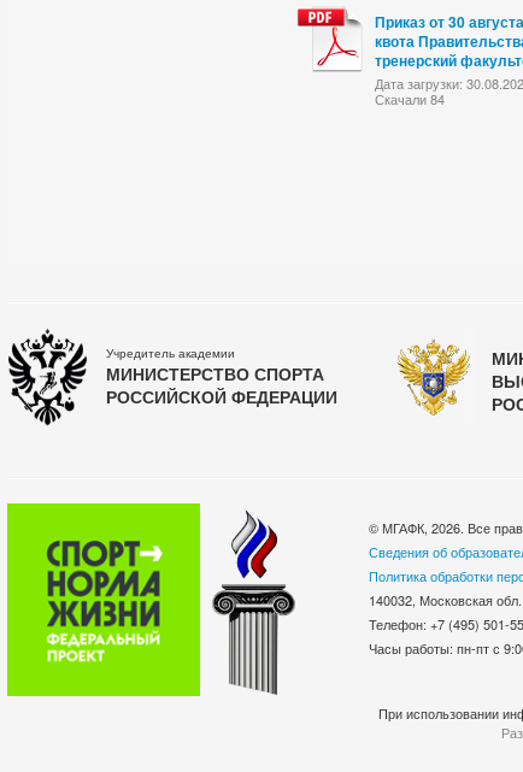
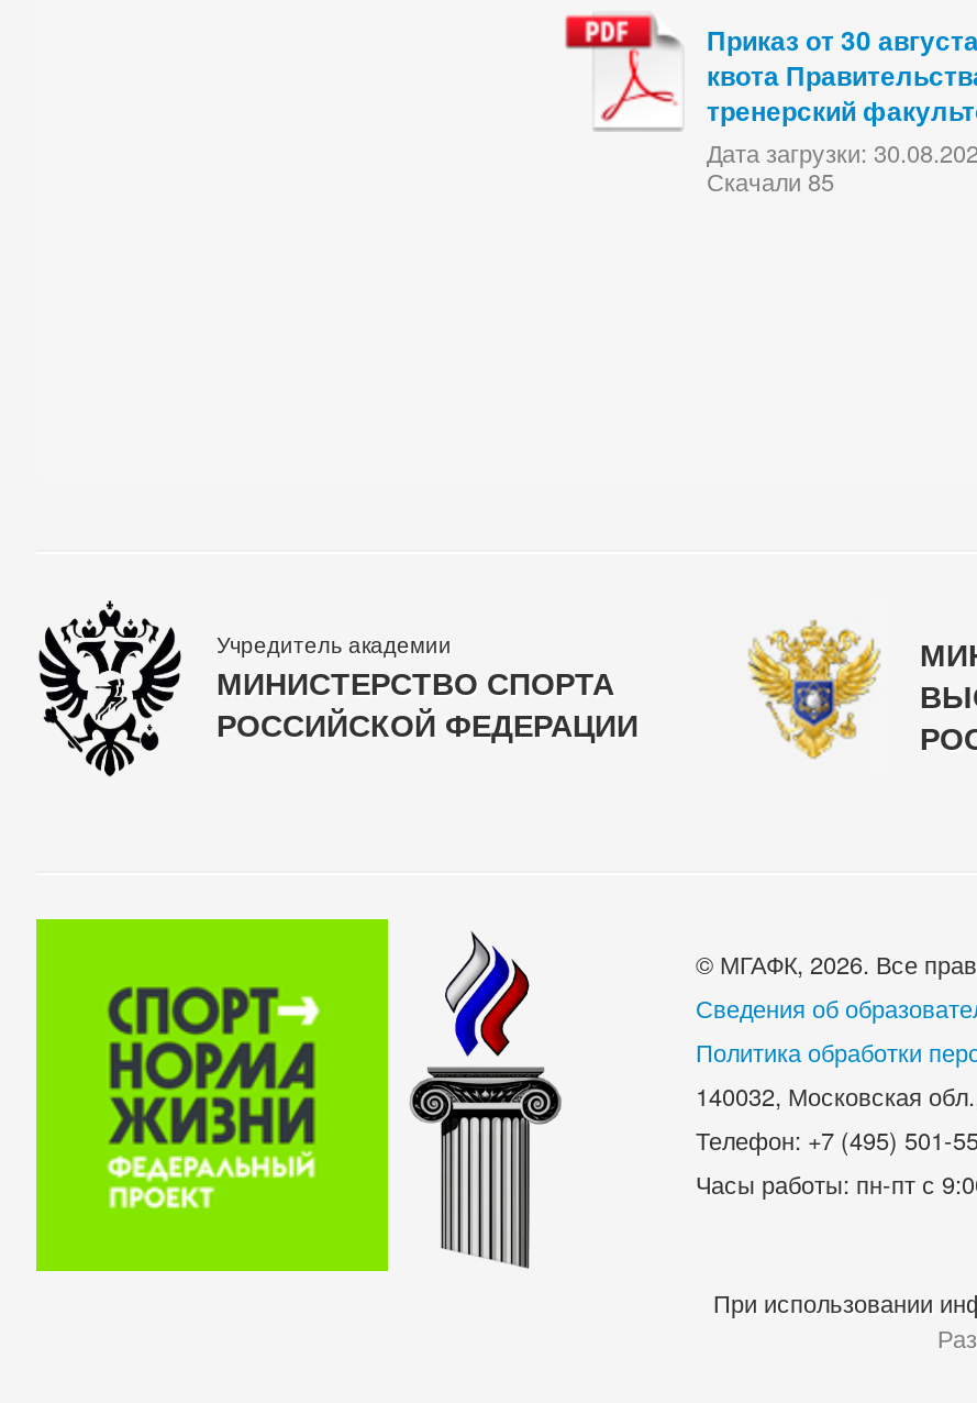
[375,89,445,108] Скачали 84 -> [707,163,834,198] Скачали 85

